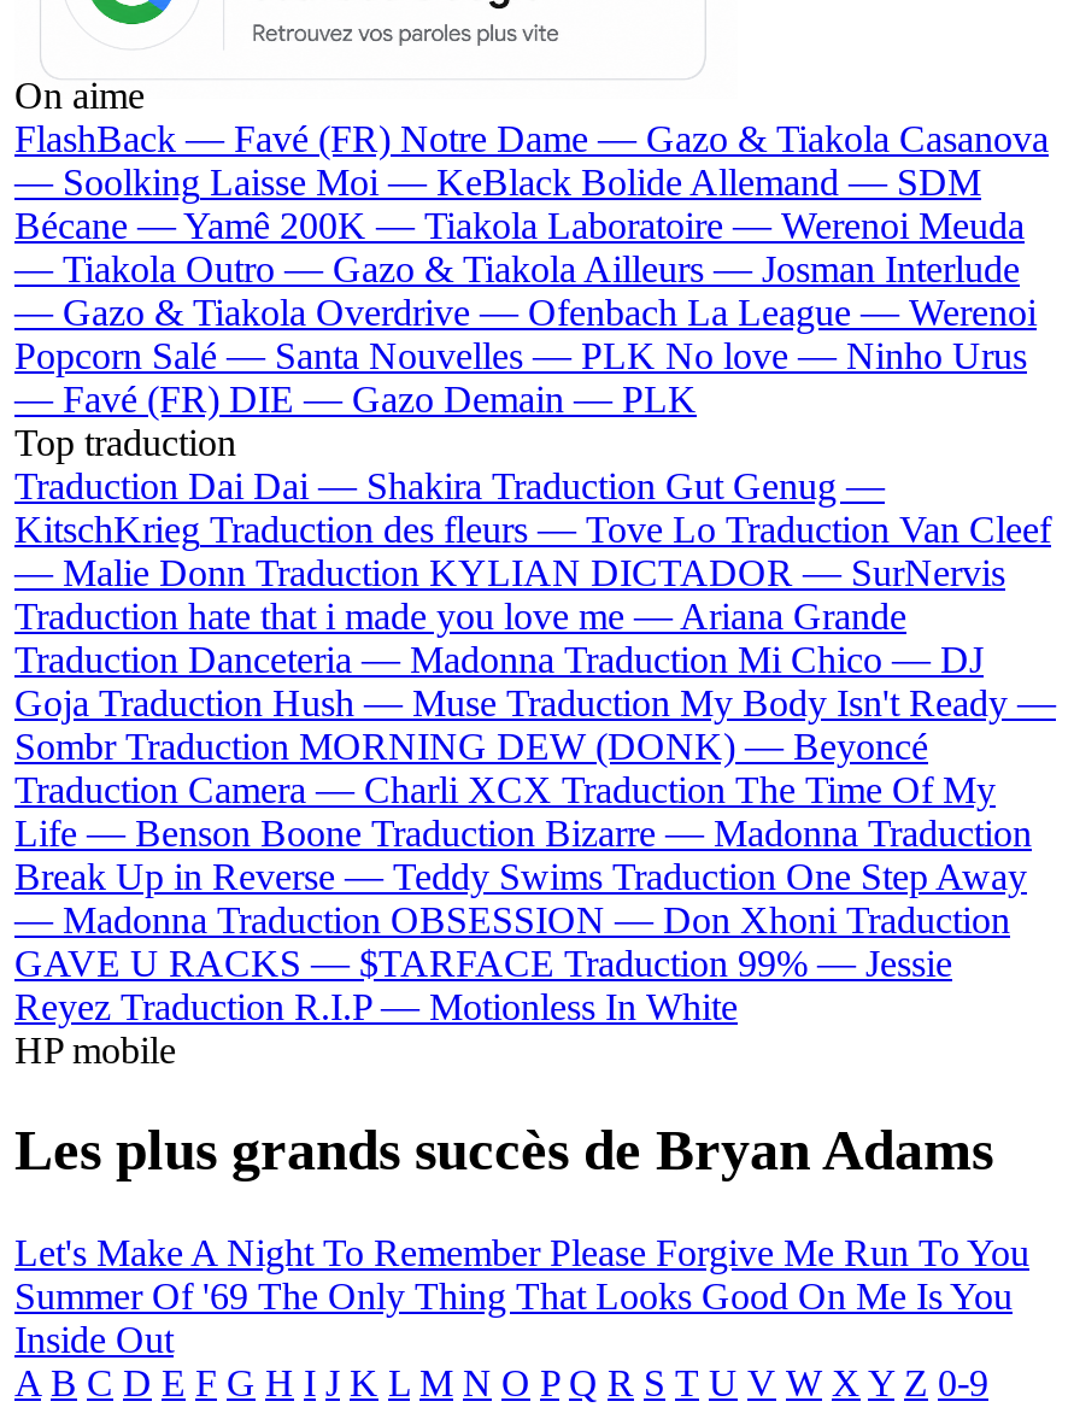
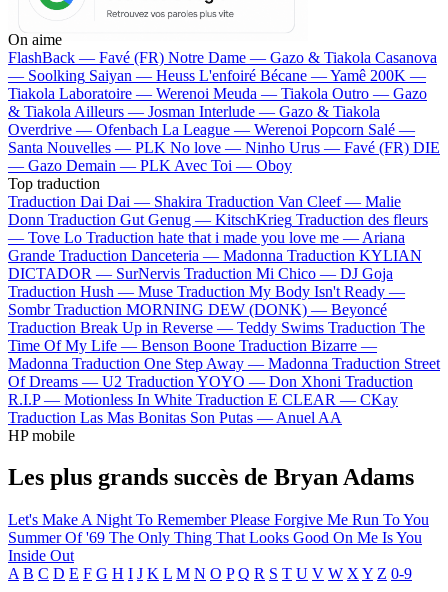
[14,160,1037,418] — Soolking Laisse Moi — KeBlack Bolide Allemand — SDM | Bécane — Yamê 200K — Tiakola Laboratoire — Werenoi Meuda | — Tiakola Outro — Gazo & Tiakola Ailleurs — Josman Interlude | — Gazo & Tiakola Overdrive — Ofenbach La League — Werenoi | Popcorn Salé — Santa Nouvelles — PLK No love — Ninho Urus | —Favé (FR) DIE — Gazo Demain — PLK -> [8,66,440,173] — Soolking Saiyan — Heuss L'enfoiré Bécane — Yamê 200K — | Tiakola Laboratoire — Werenoi Meuda — Tiakola Outro — Gazo | & Tiakola Ailleurs — Josman Interlude — Gazo & Tiakola | Overdrive — Ofenbach La League — Werenoi Popcorn Salé — | Santa Nouvelles — PLK No love — Ninho Urus — Favé (FR) DIE | — Gazo Demain — PLK Avec Toi — Oboy
[14,464,1056,722] Traduction Dai Dai — Shakira Traduction Gut Genug — | KitschKrieg Traduction des fleurs — Tove Lo Traduction Van Cleef | — Malie Donn Traduction KYLIAN DICTADOR — SurNervis | Traduction hate that i made you love me — Ariana Grande | Traduction Danceteria — Madonna Traduction Mi Chico — DJ | Goja Traduction Hush — Muse Traduction My Body Isn't Ready — -> [8,192,428,299] Traduction Dai Dai — Shakira Traduction Van Cleef — Malie | Donn Traduction Gut Genug — KitschKrieg Traduction des fleurs | — Tove Lo Traduction hate that i made you love me — Ariana | Grande Traduction Danceteria — Madonna Traduction KYLIAN | DICTADOR — SurNervis Traduction Mi Chico — DJ Goja | Traduction Hush — Muse Traduction My Body Isn't Ready —
[14,768,1032,1026] Traduction Camera — Charli XCX Traduction The Time Of My | Life — Benson Boone Traduction Bizarre — Madonna Traduction | Break Up in Reverse — Teddy Swims Traduction One Step Away | — Madonna Traduction OBSESSION — Don Xhoni Traduction | GAVE U RACKS — $TARFACE Traduction 99% — Jessie | Reyez Traduction R.I.P — Motionless In White -> [8,318,440,425] Traduction Break Up in Reverse — Teddy Swims Traduction The | Time Of My Life — Benson Boone Traduction Bizarre — | Madonna Traduction One Step Away — Madonna Traduction Street | Of Dreams — U2 Traduction YOYO — Don Xhoni Traduction | R.I.P — Motionless In White Traduction E CLEAR — CKay | Traduction Las Mas Bonitas Son Putas — Anuel AA

